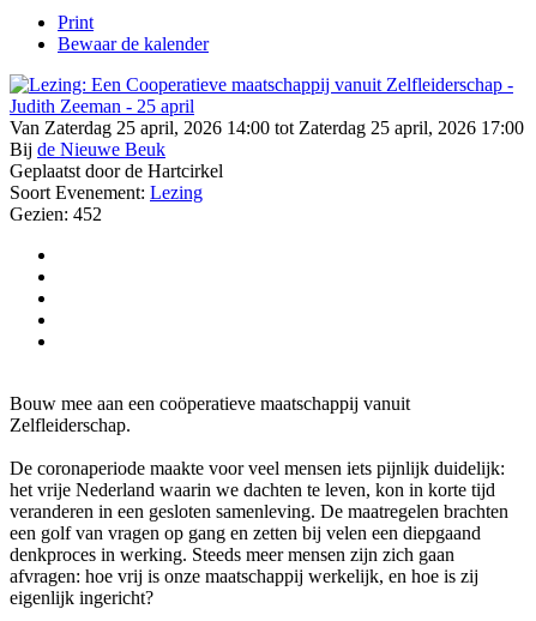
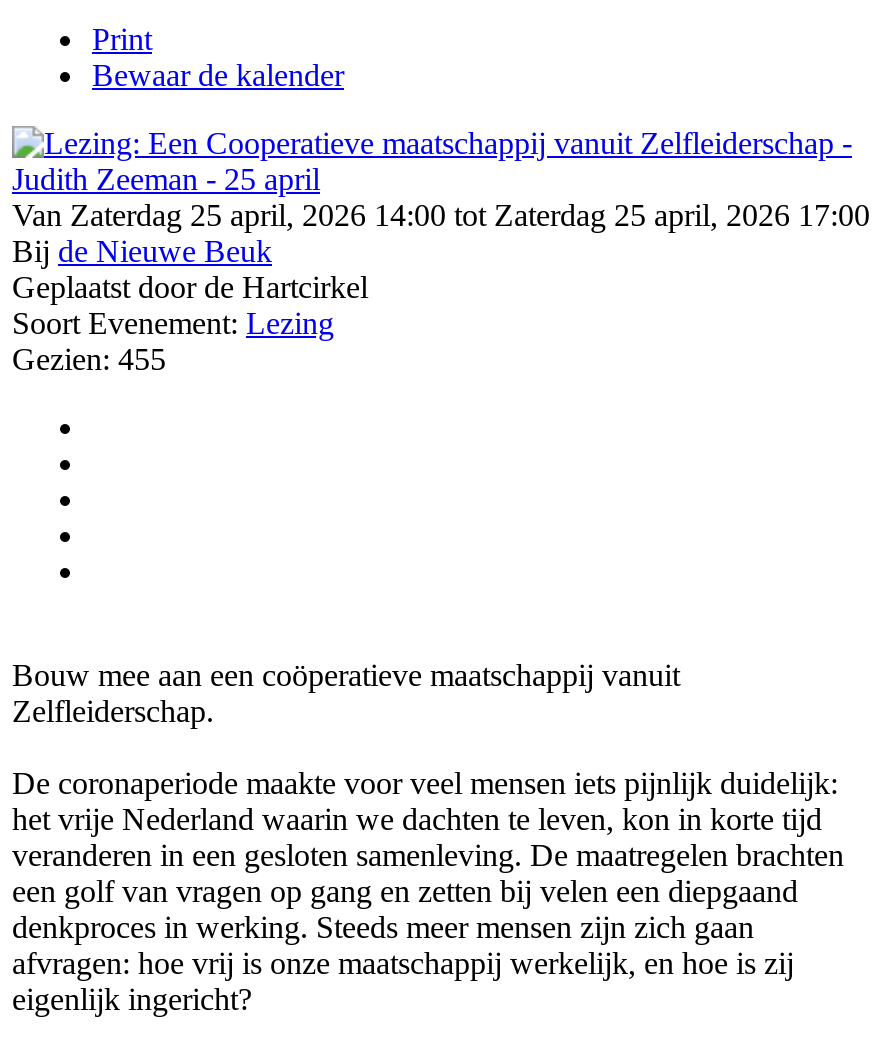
[10,204,102,224] Gezien: 452 -> [12,342,166,376] Gezien: 455

